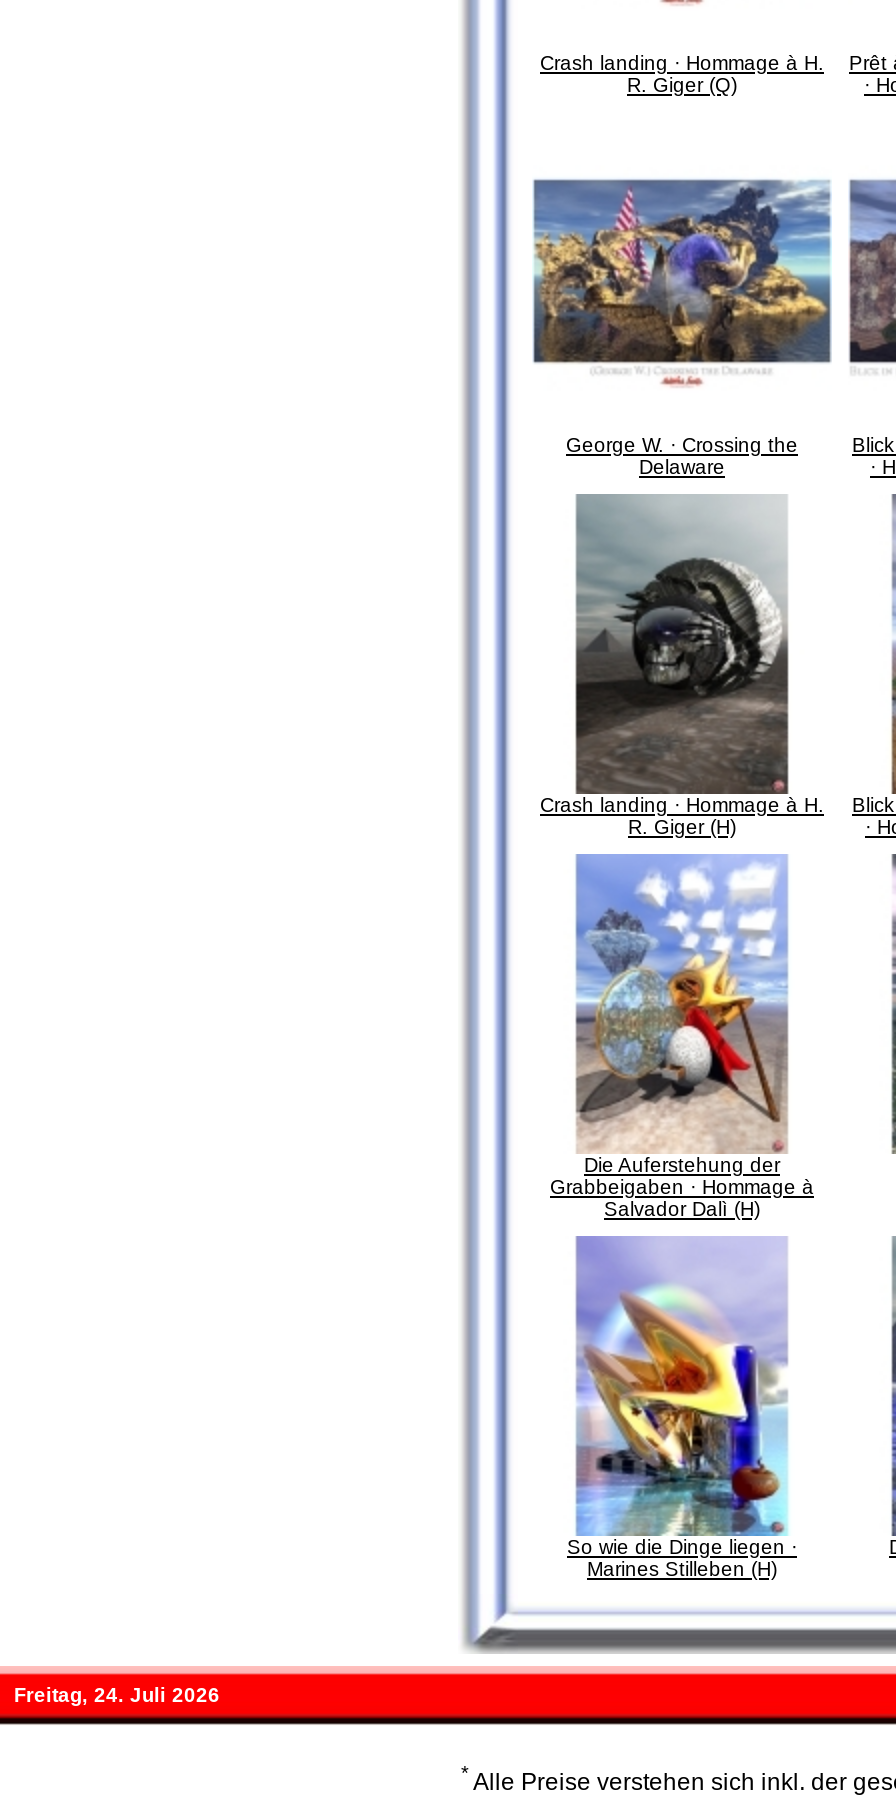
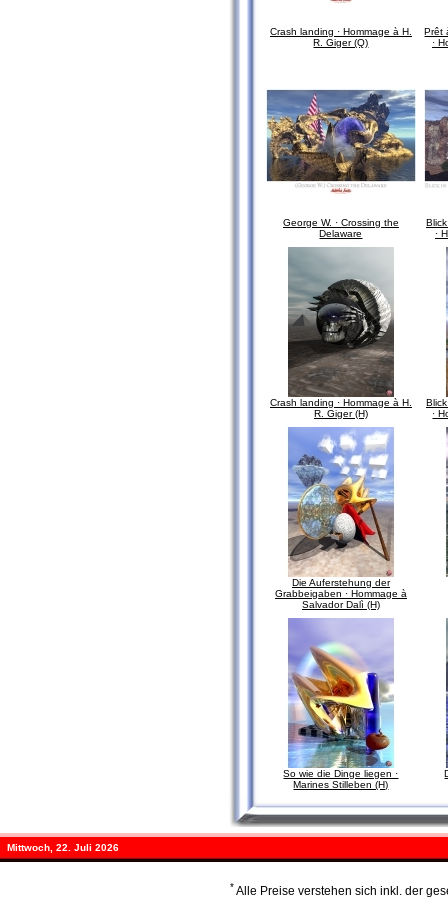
[2,1684,232,1706] Freitag, 24. Juli 2026 -> [1,842,125,853] Mittwoch, 22. Juli 2026

